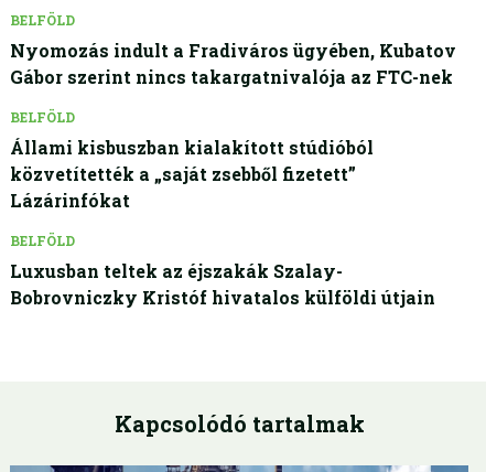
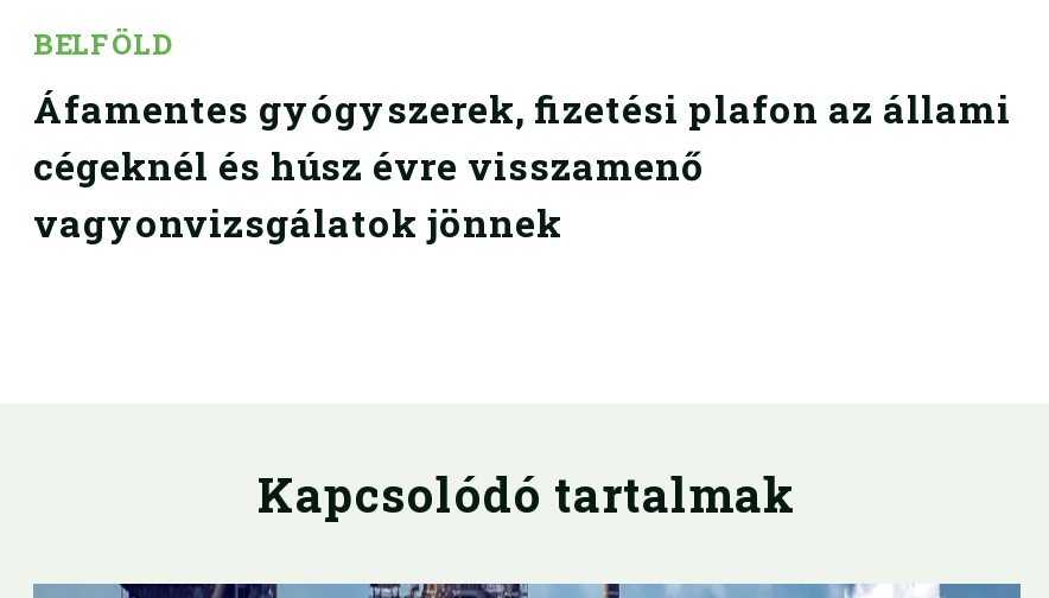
[10,39,456,309] Nyomozás indult a Fradiváros ügyében, Kubatov | Gábor szerint nincs takargatnivalója az FTC-nek | BELFÖLD | Állami kisbuszban kialakított stúdióból | közvetítették a „saját zsebből fizetett” | Lázárinfókat | BELFÖLD | Luxusban teltek az éjszakák Szalay- | Bobrovniczky Kristóf hivatalos külföldi útjain -> [33,84,1011,248] Áfamentes gyógyszerek, fizetési plafon az állami | cégeknél és húsz évre visszamenő | vagyonvizsgálatok jönnek

